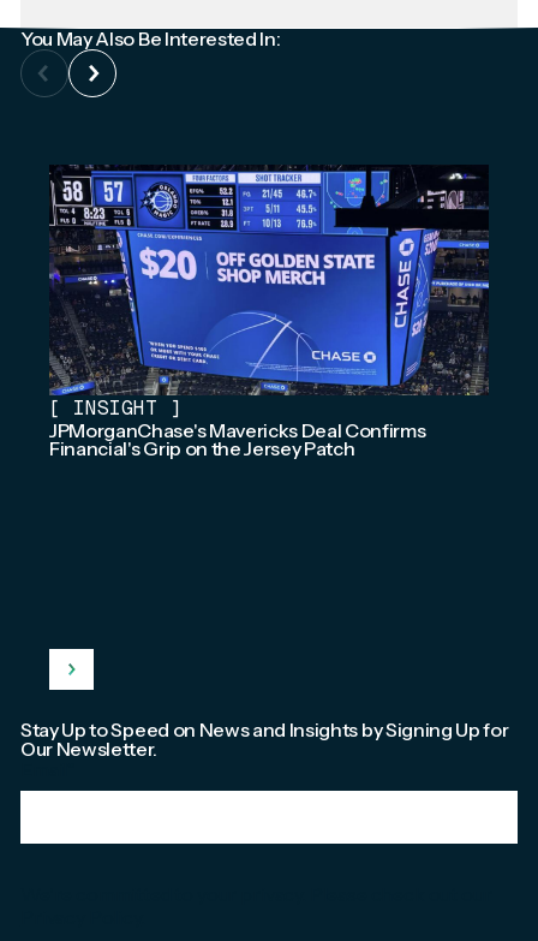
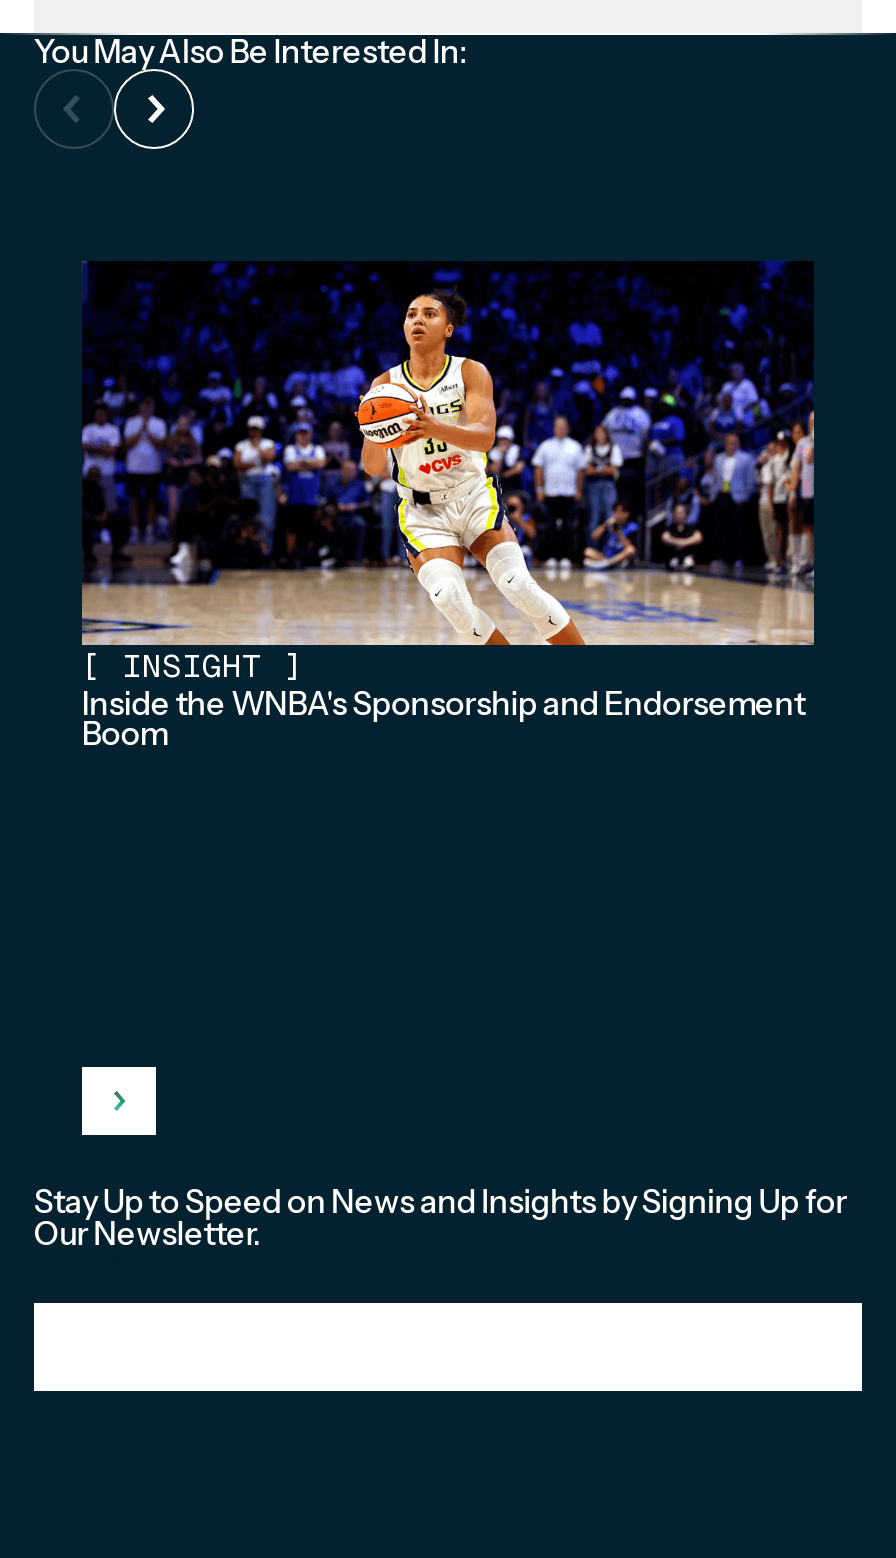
[49,165,490,460] [image] | JPMorganChase's Mavericks Deal Confirms | Financial's Grip on the Jersey Patch -> [82,261,816,753] [image] | Inside the WNBA's Sponsorship and Endorsement | Boom

